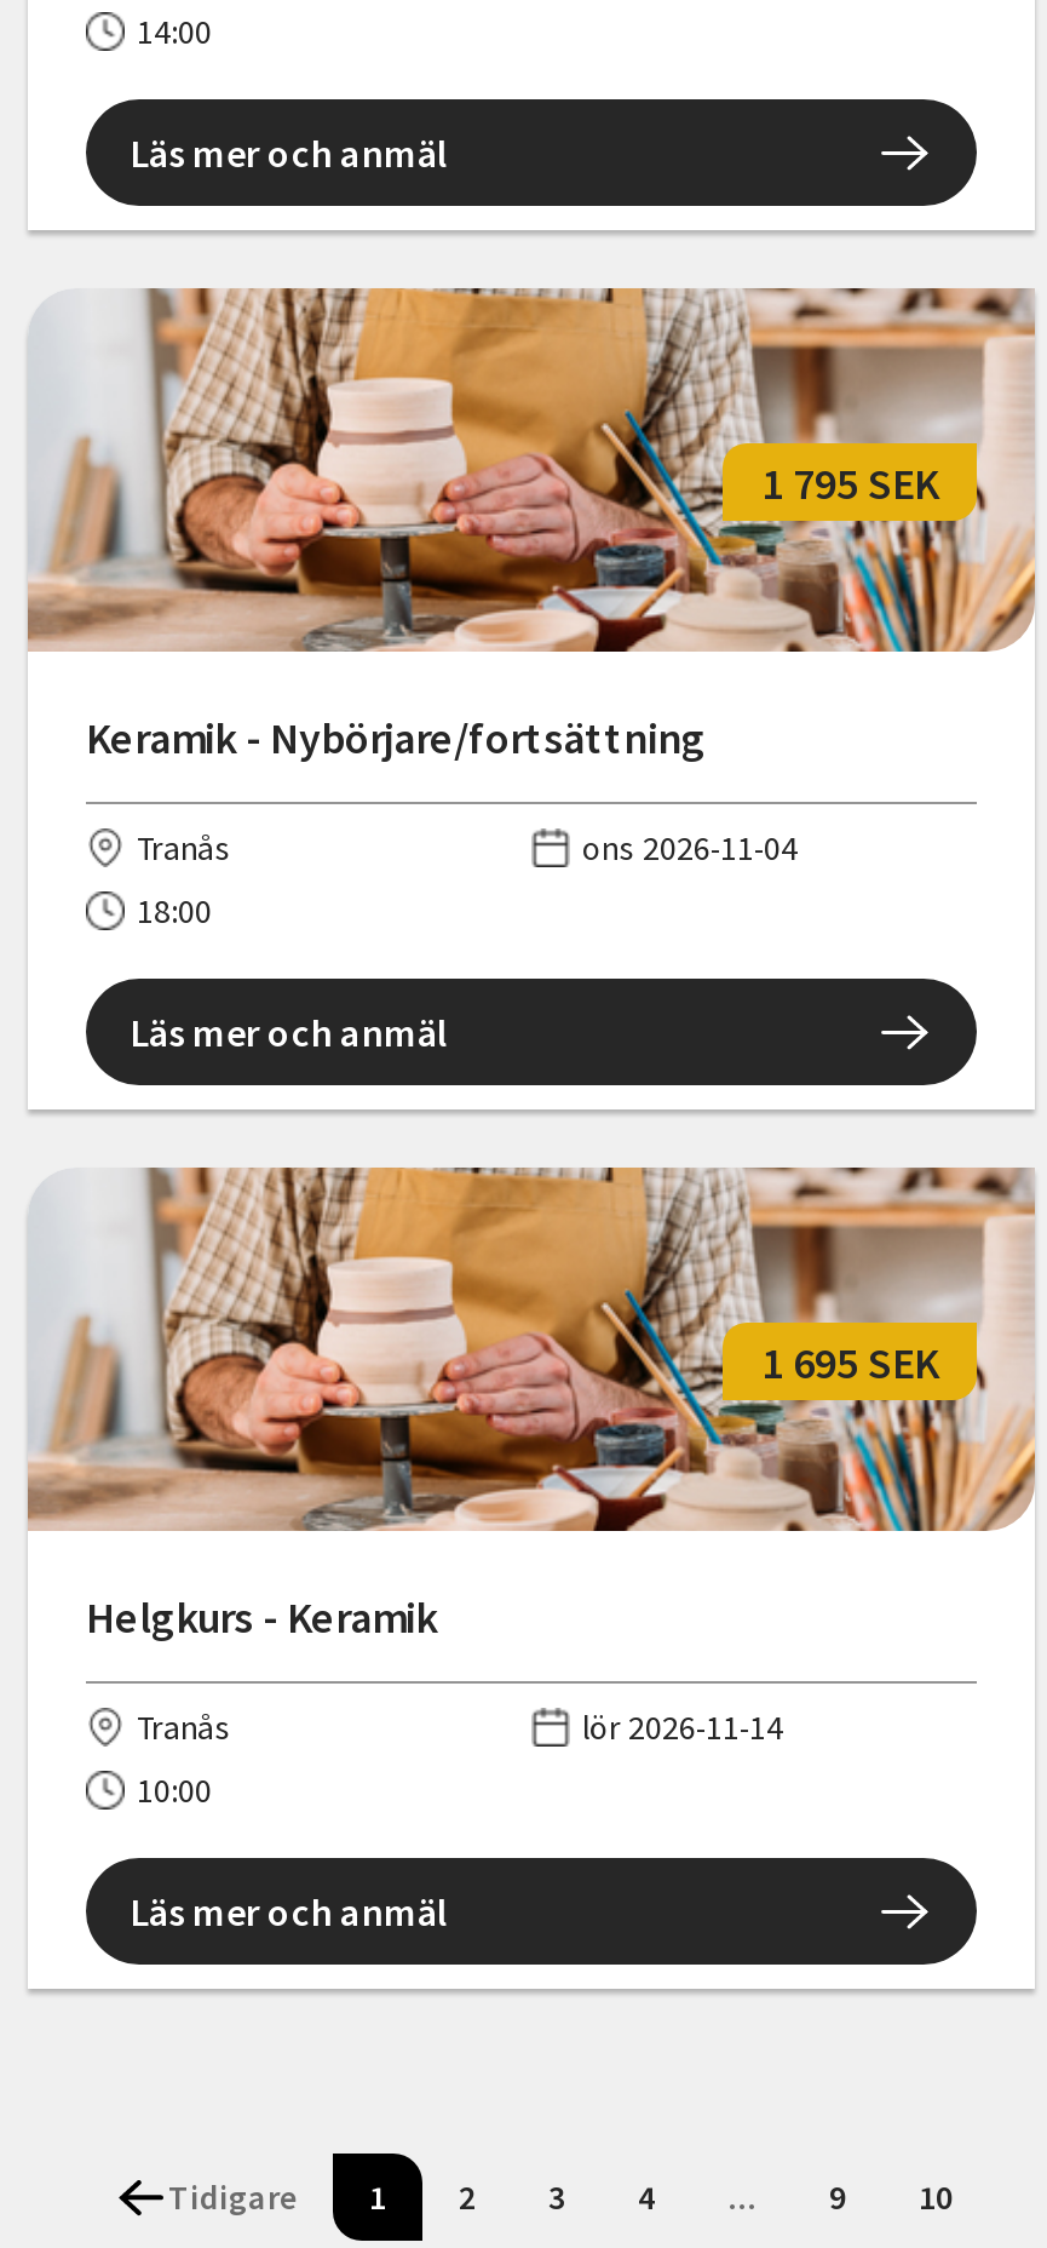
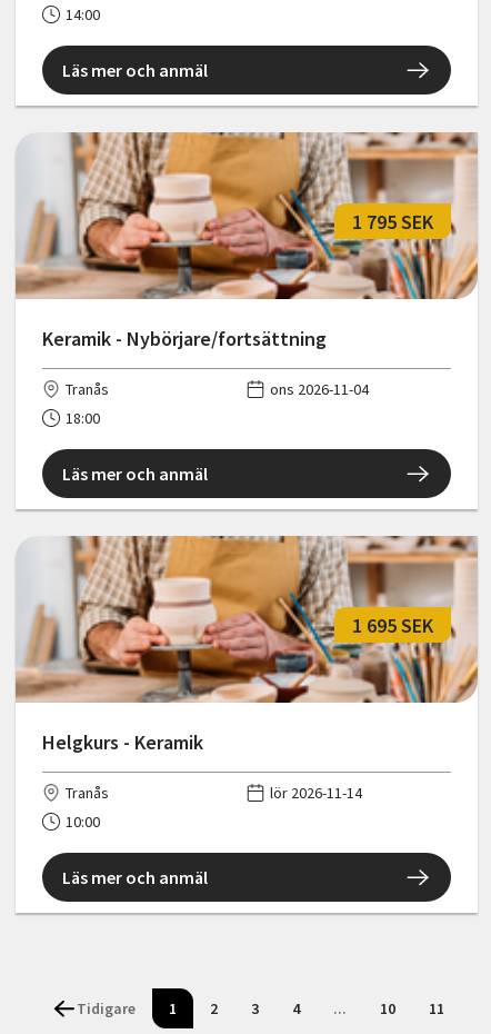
[829,2176,846,2220] 9 -> none
none -> [428,999,444,1019] 11

